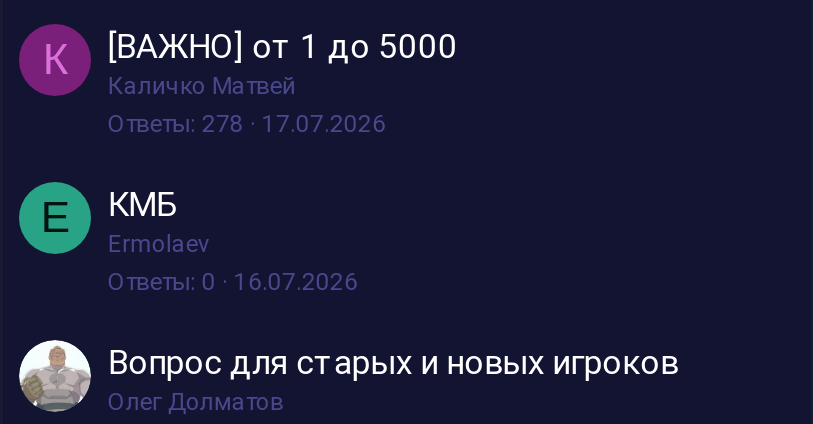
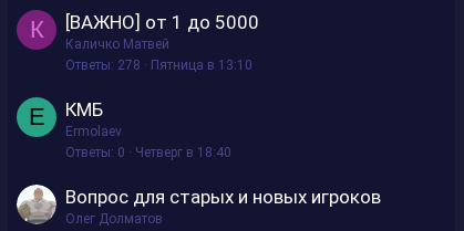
[108,110,386,138] Ответы 278 17.07.2026 -> [66,58,253,73] Ответы 278 Пятница в 13:10
[108,268,358,296] Ответы 0 16.07.2026 -> [66,145,232,160] Ответы 0 Четверг в 18:40

